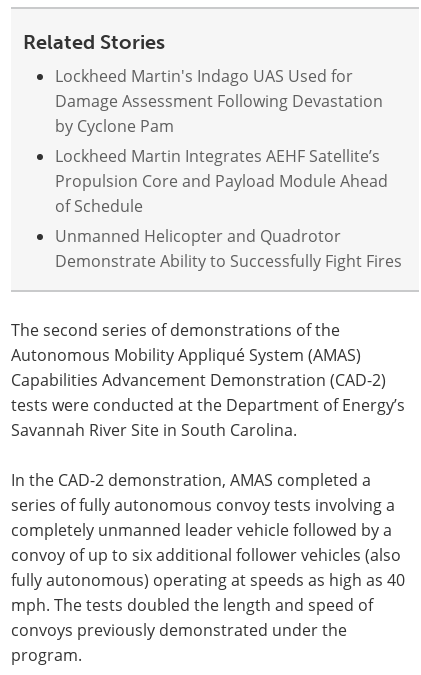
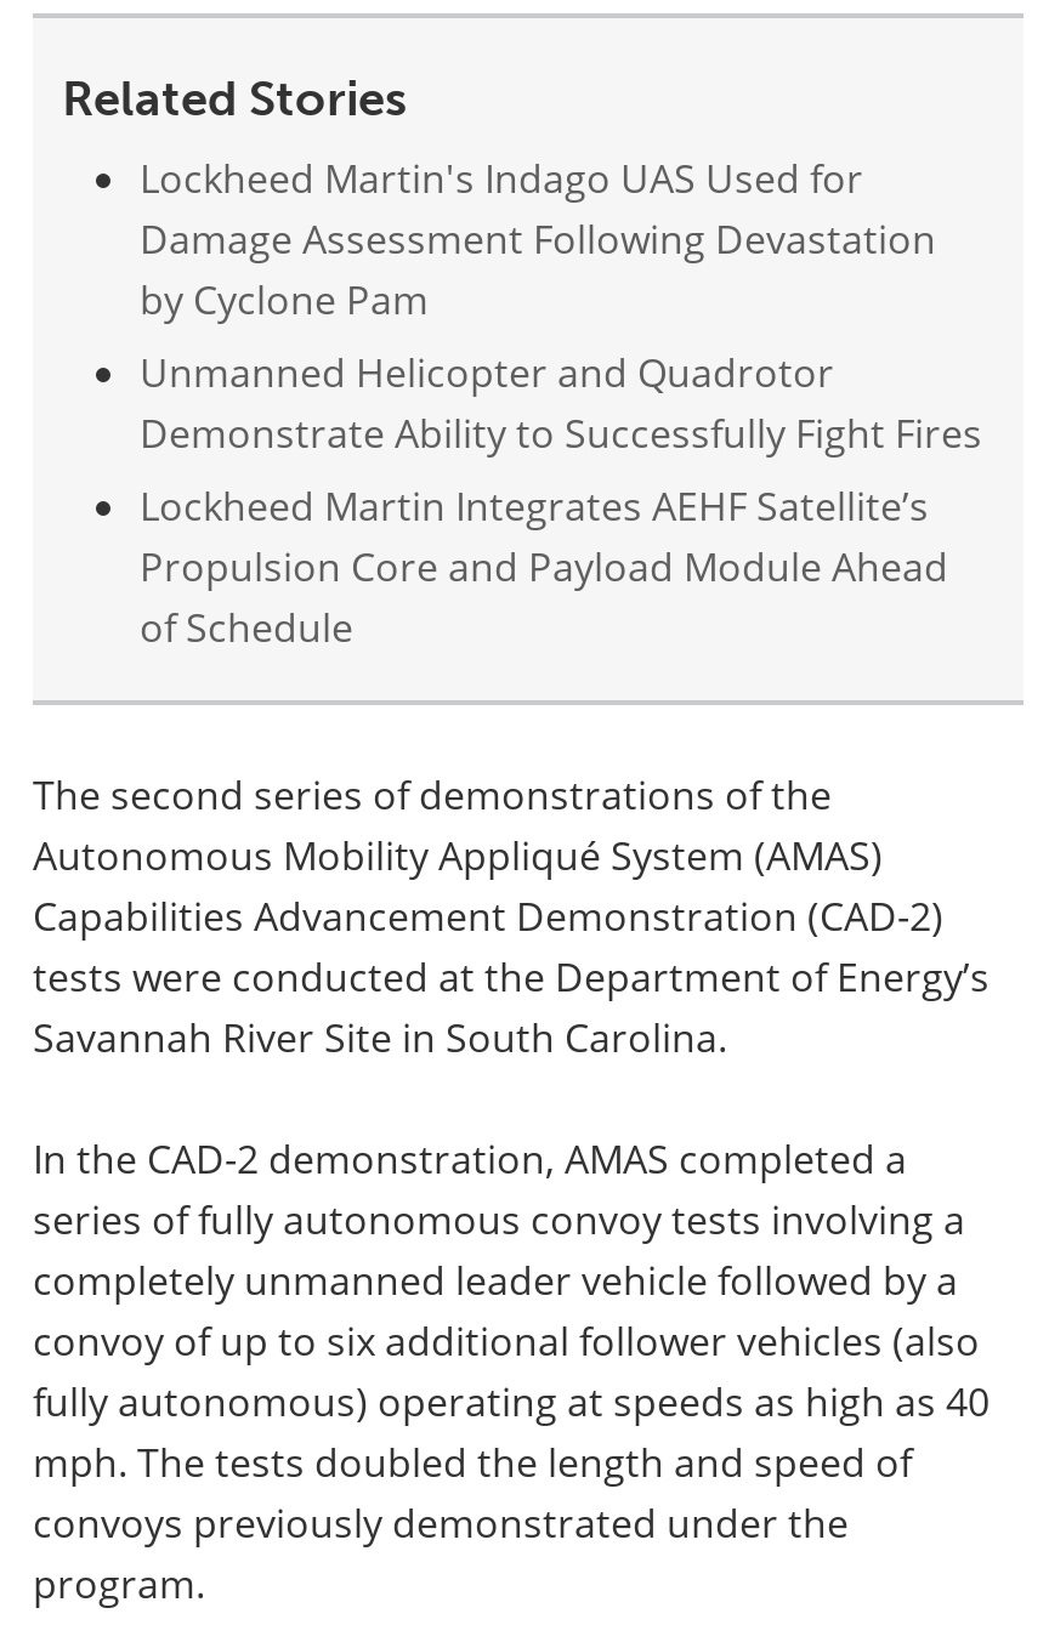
moved [55,145,388,216] -> [140,479,948,654]: Lockheed Martin Integrates AEHF Satellite’s | Propulsion Core and Payload Module Ahead | of Schedule
moved [55,225,402,271] -> [140,346,982,460]: Unmanned Helicopter and Quadrotor | Demonstrate Ability to Successfully Fight Fires

